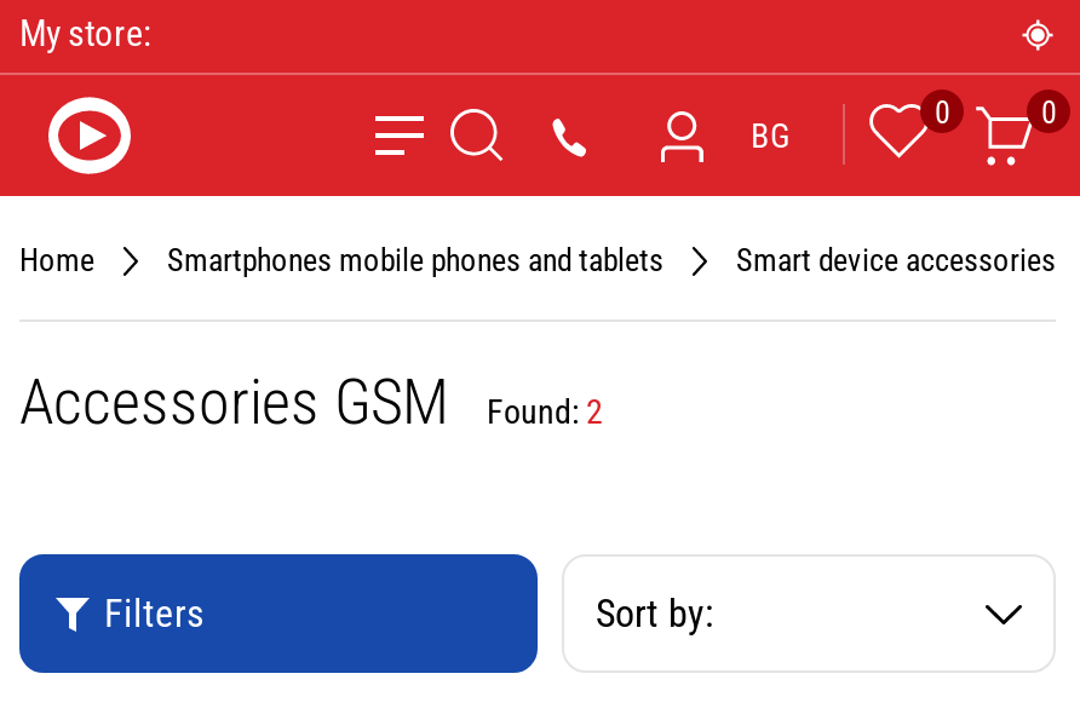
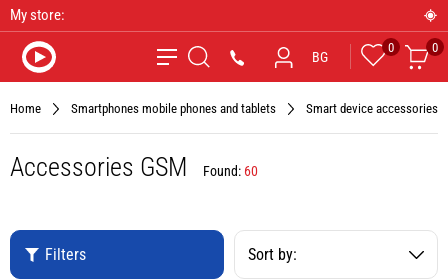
[19,365,603,438] Accessories GSM Found: 2 -> [10,152,258,182] Accessories GSM Found: 60

